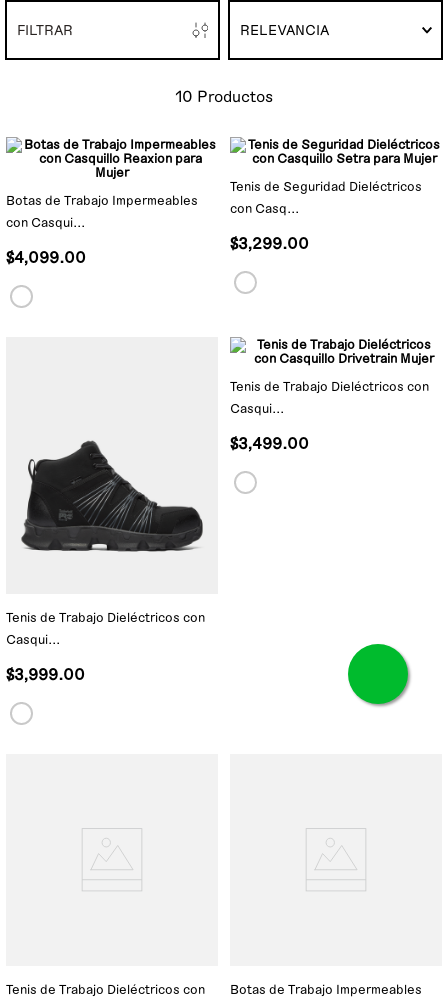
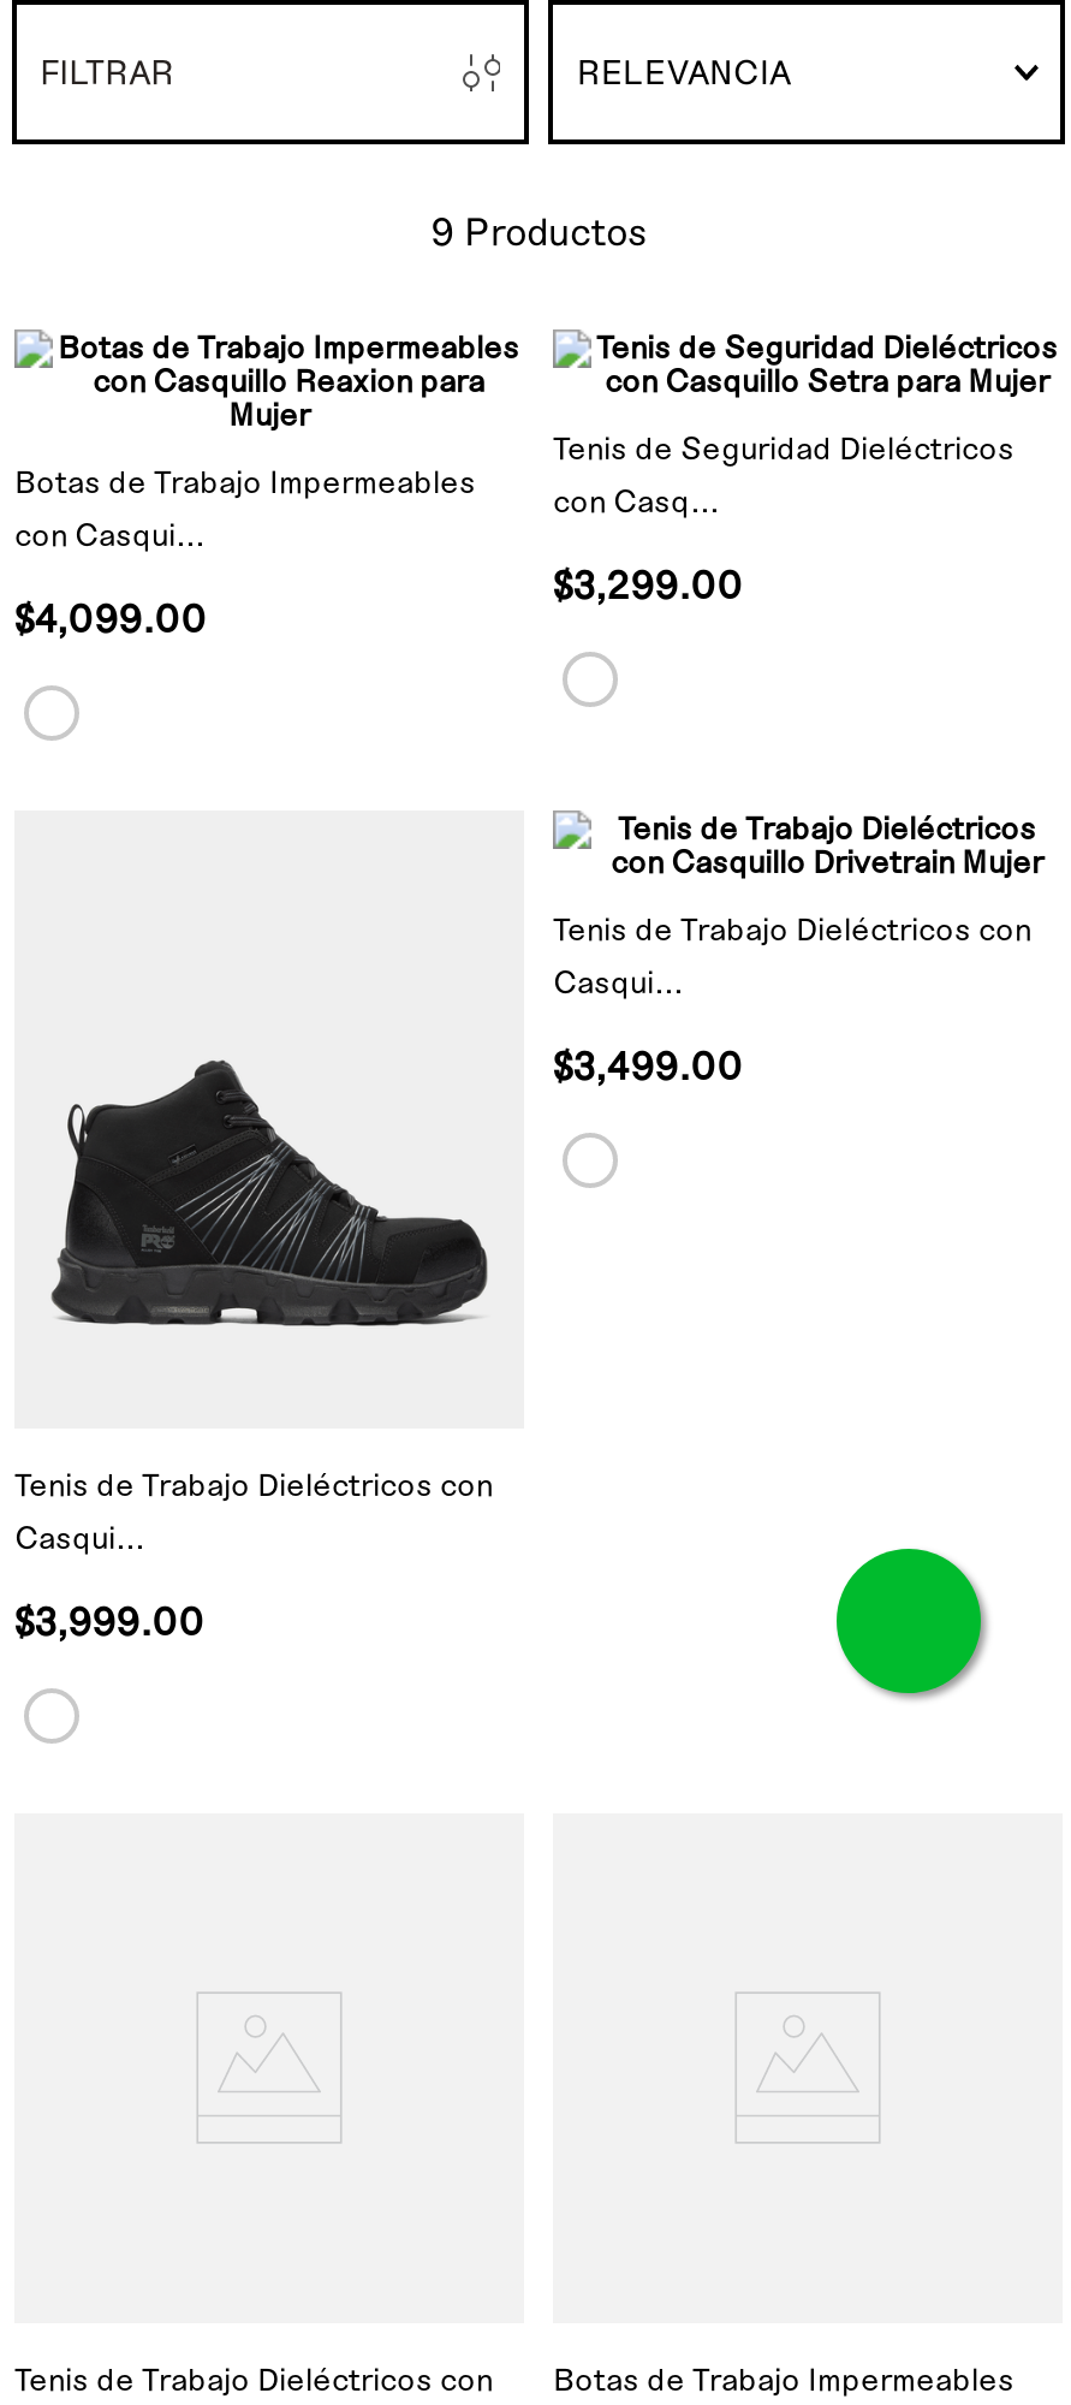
[175,86,273,105] 10 Productos -> [430,207,647,253] 9 Productos

